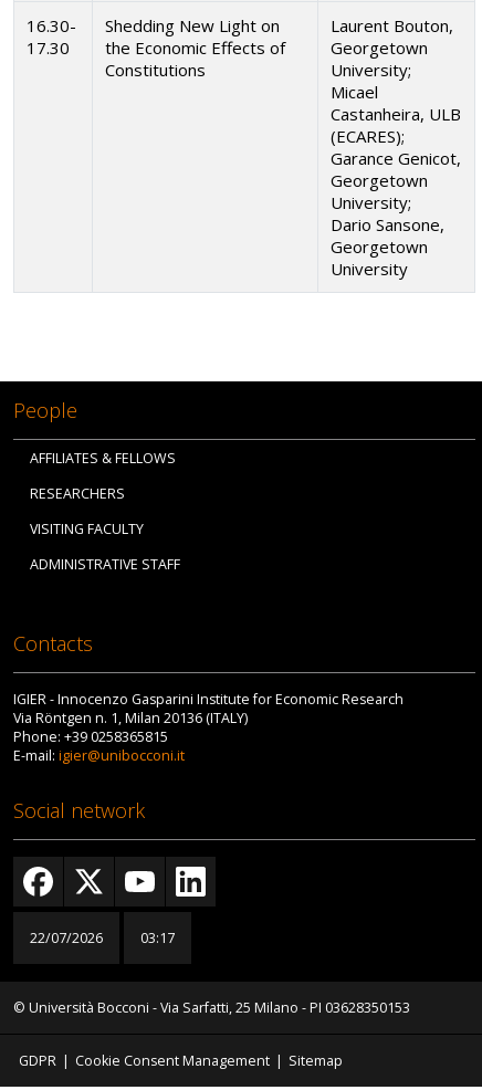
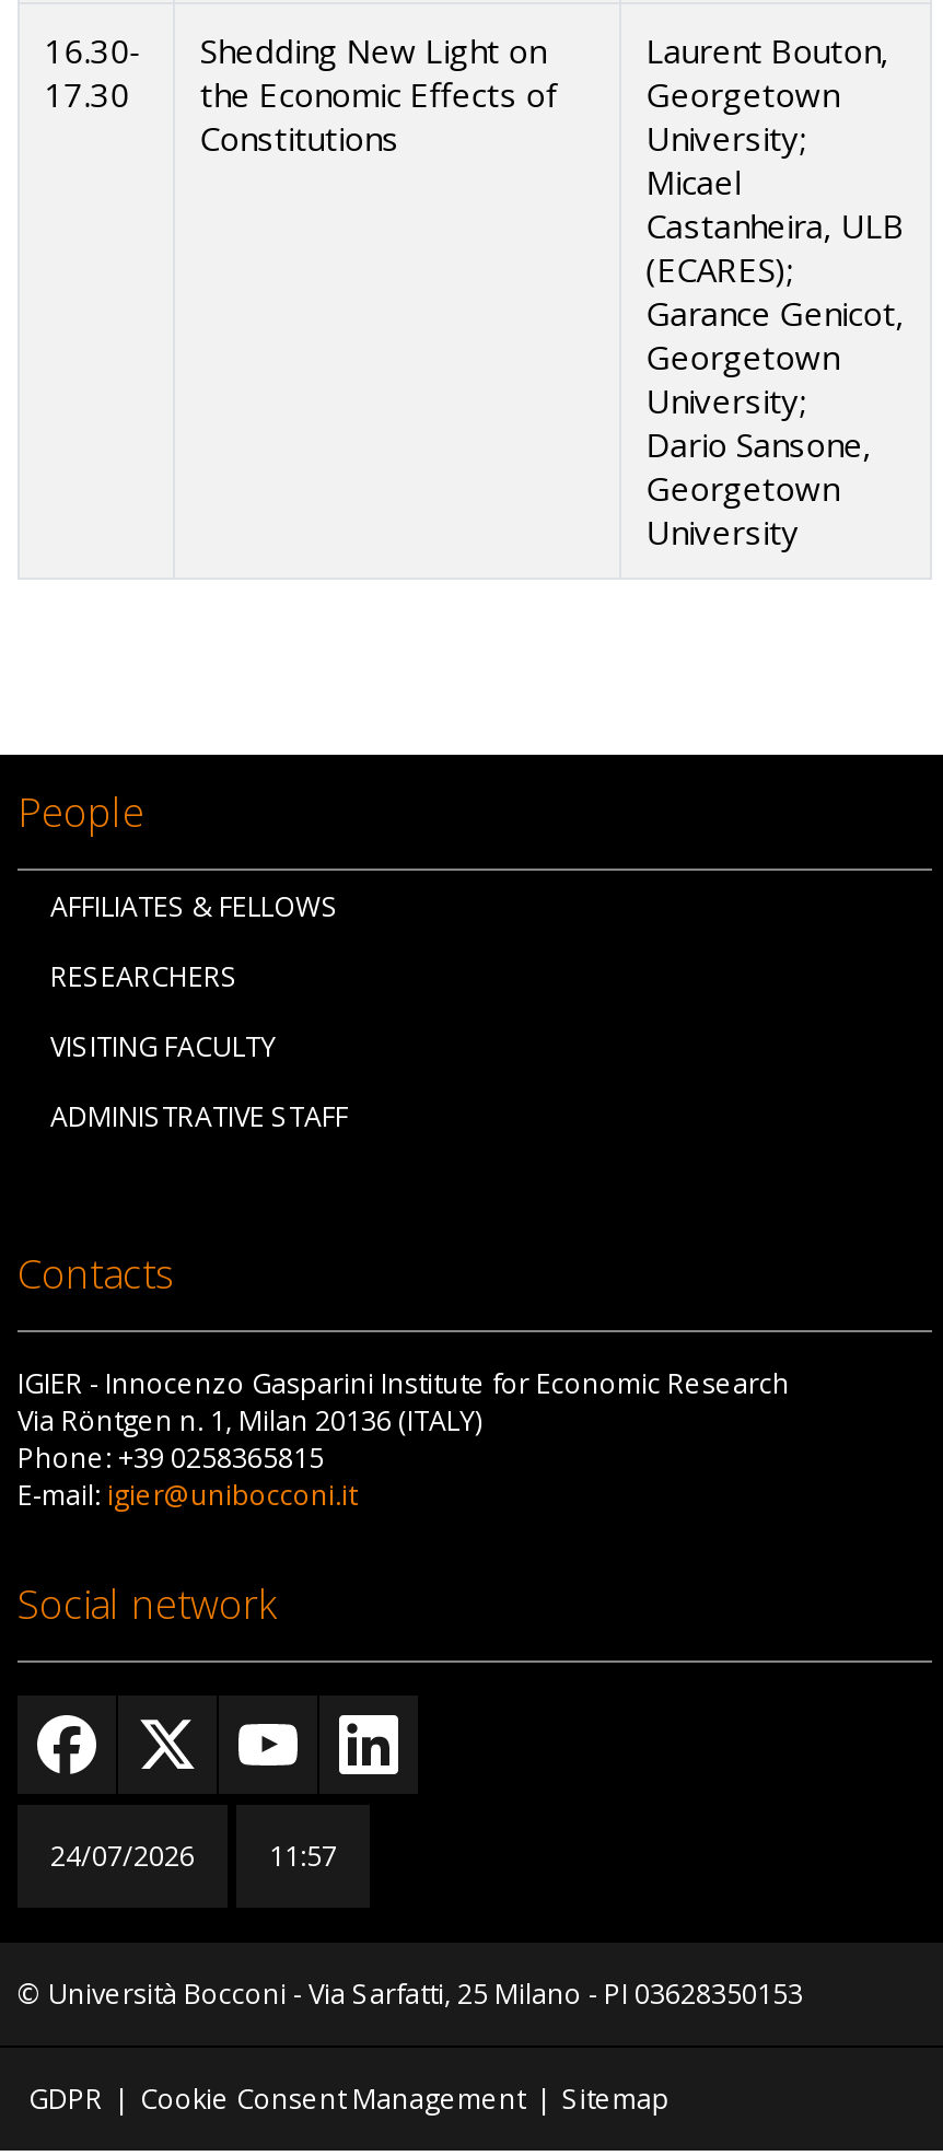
[30,929,103,948] 22/07/2026 -> [50,1838,195,1875] 24/07/2026
[140,929,175,948] 03:17 -> [269,1838,337,1875] 11:57

